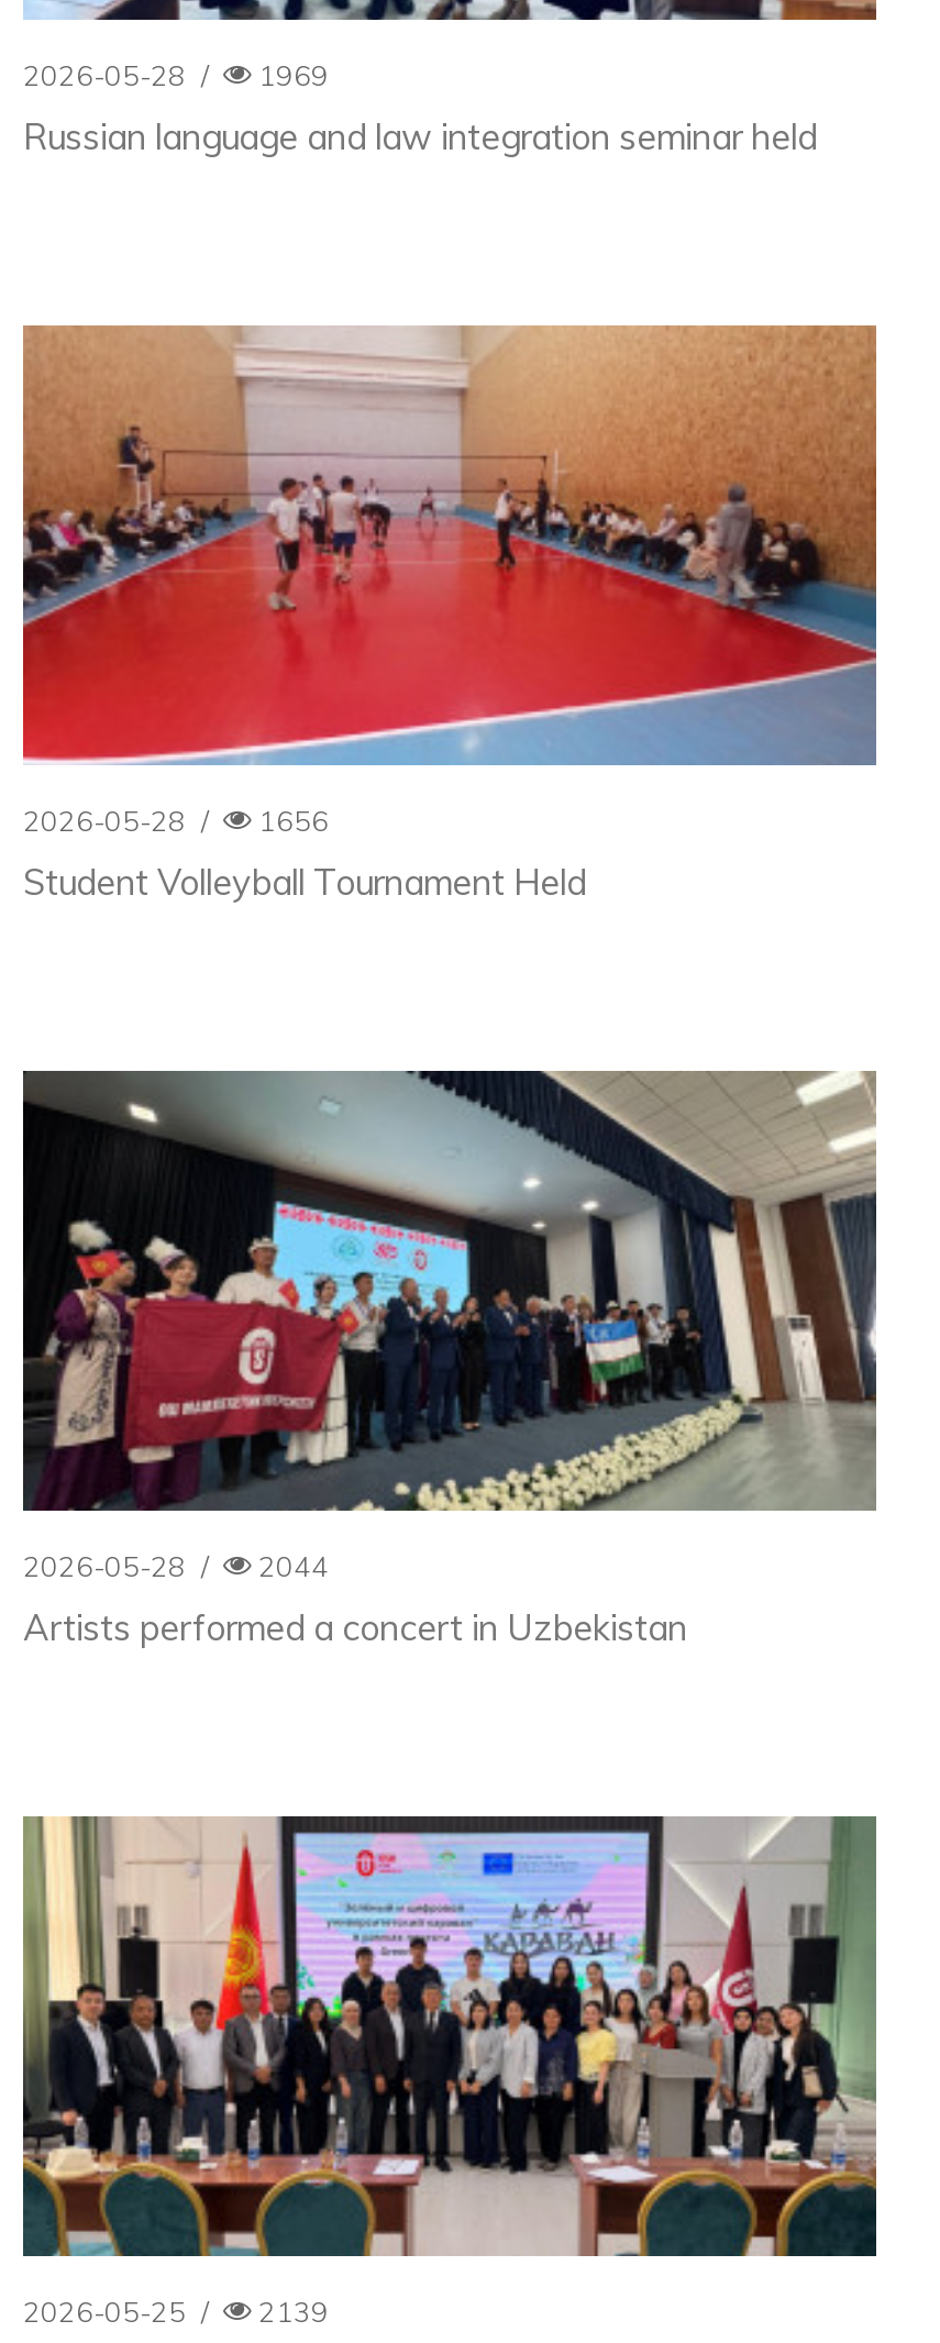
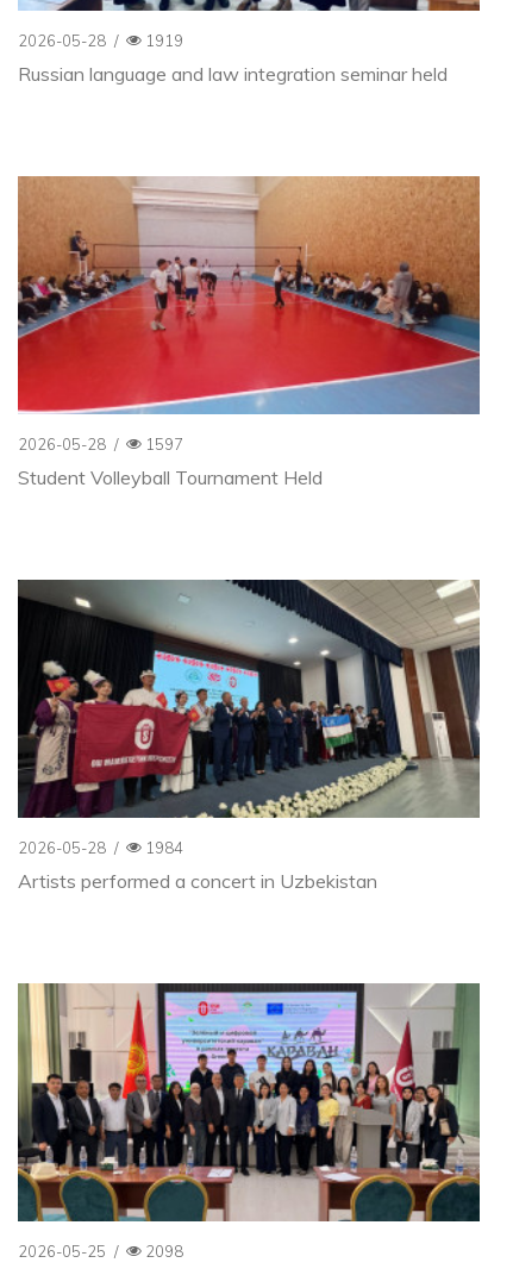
[23,57,329,92] 2026-05-28 / 1969 -> [18,31,183,50] 2026-05-28 / 1919
[23,803,329,838] 2026-05-28 / 1656 -> [18,435,183,454] 2026-05-28 / 1597
[23,1548,329,1583] 2026-05-28 / 2044 -> [18,838,183,857] 2026-05-28 / 1984
[23,2294,329,2329] 2026-05-25 / 2139 -> [18,1242,183,1261] 2026-05-25 / 2098

